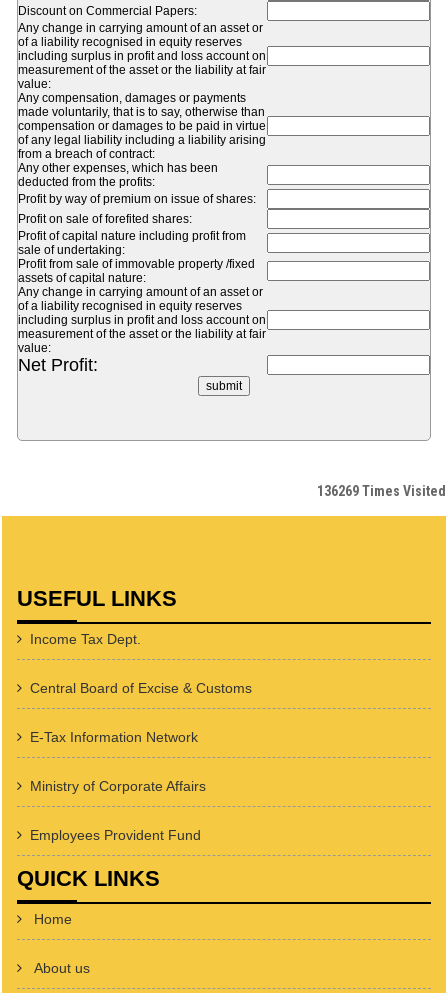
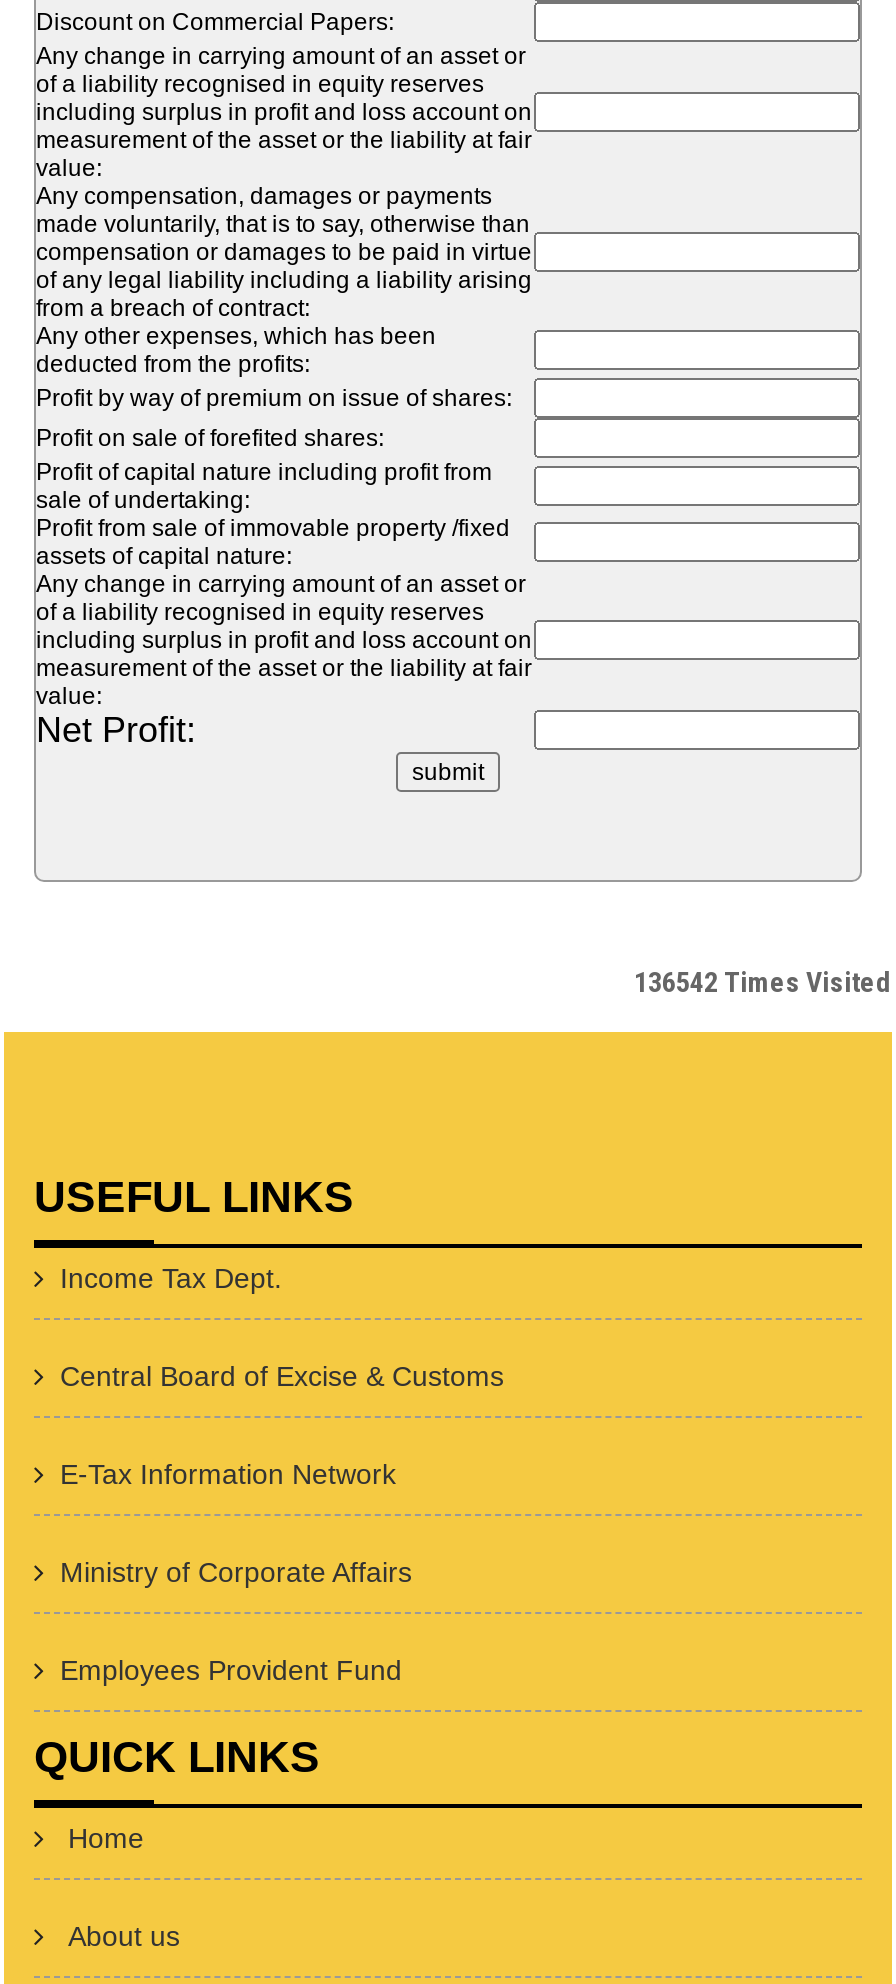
[317,483,446,499] 136269 Times Visited -> [634,966,892,998] 136542 Times Visited

